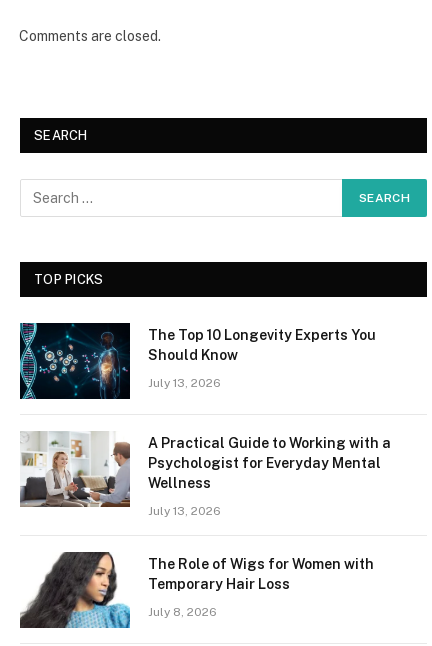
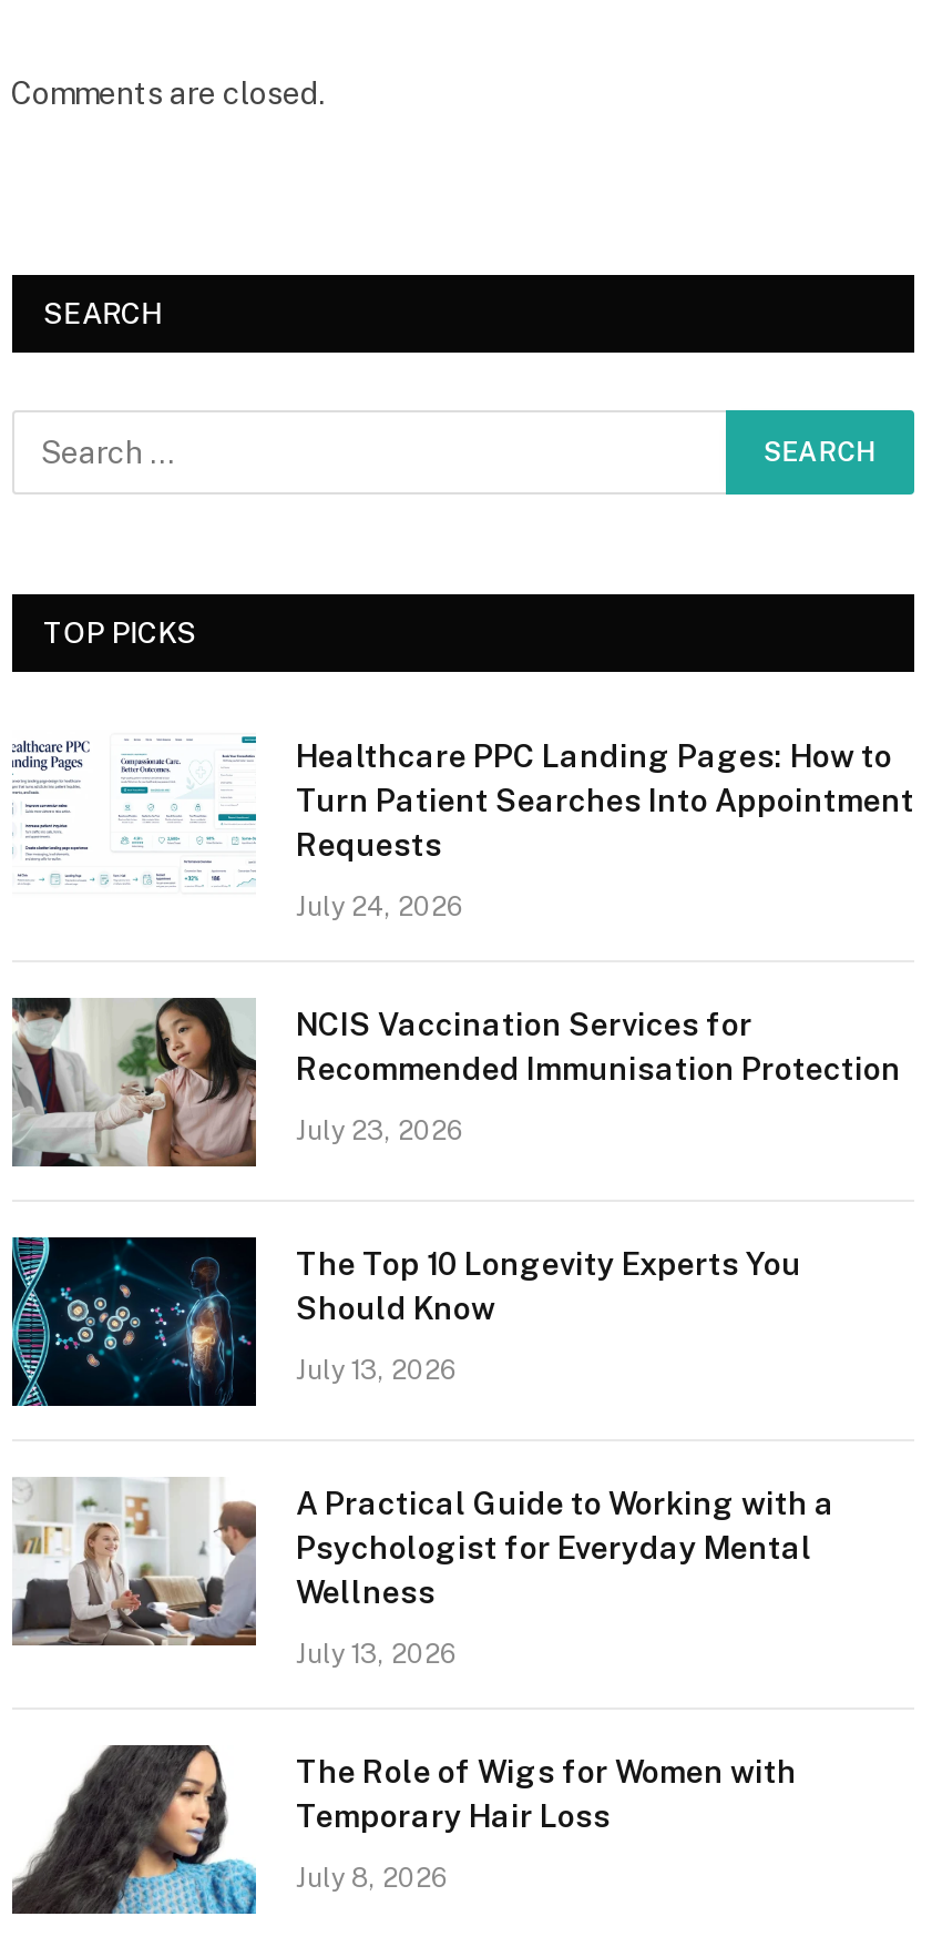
none -> [10,996,258,1169] [image]
none -> [12,734,914,1147] [image] | Healthcare PPC Landing Pages: How to | Turn Patient Searches Into Appointment | Requests | July 24, 2026 | NCIS Vaccination Services for | Recommended Immunisation Protection | July 23, 2026

